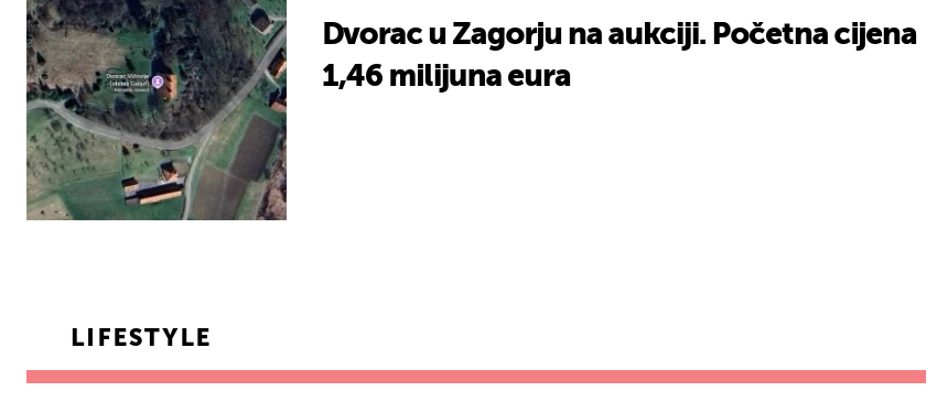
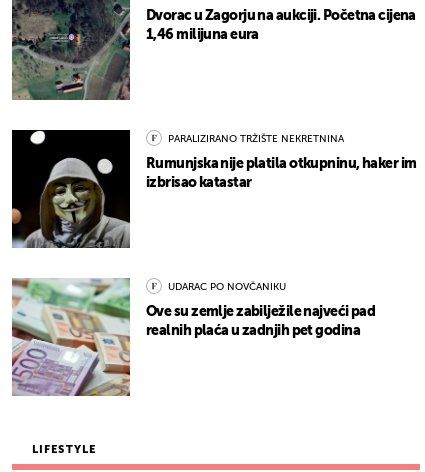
none -> [11,129,416,249] [image] | PARALIZIRANO TRŽIŠTE NEKRETNINA | Rumunjska nije platila otkupninu, haker im | izbrisao katastar
none -> [12,277,375,396] [image] | UDARAC PO NOVČANIKU | Ove su zemlje zabilježile najveći pad | realnih plaća u zadnjih pet godina

